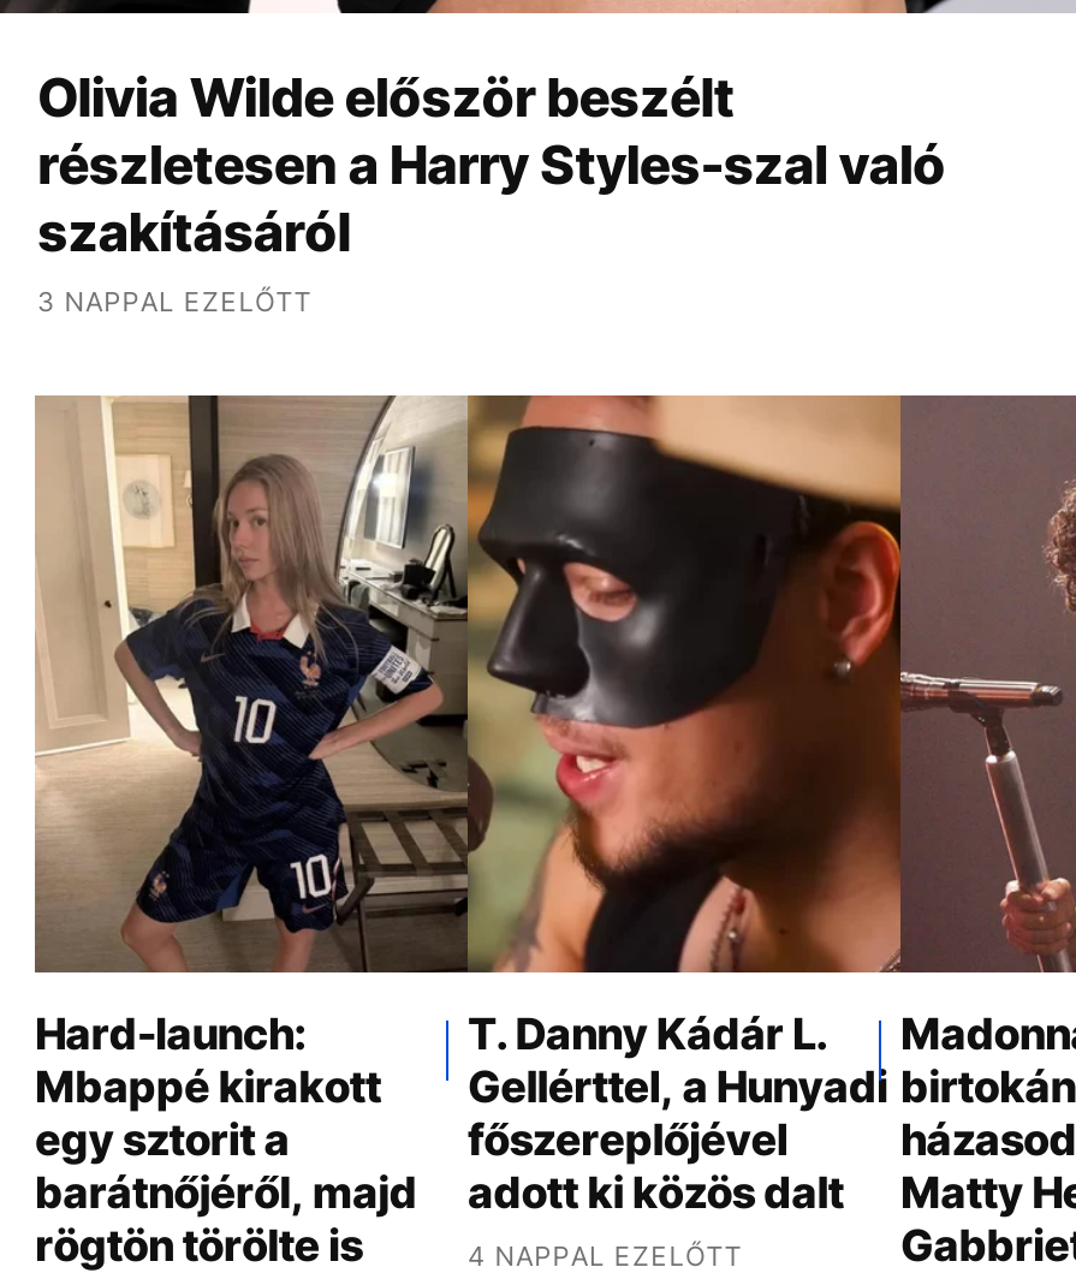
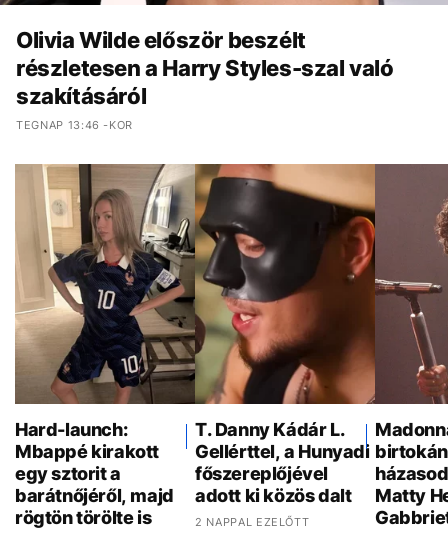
[37,284,312,317] 3 NAPPAL EZELŐTT -> [16,118,133,132] TEGNAP 13:46 -KOR
[468,1238,743,1272] 4 NAPPAL EZELŐTT -> [195,515,309,529] 2 NAPPAL EZELŐTT

